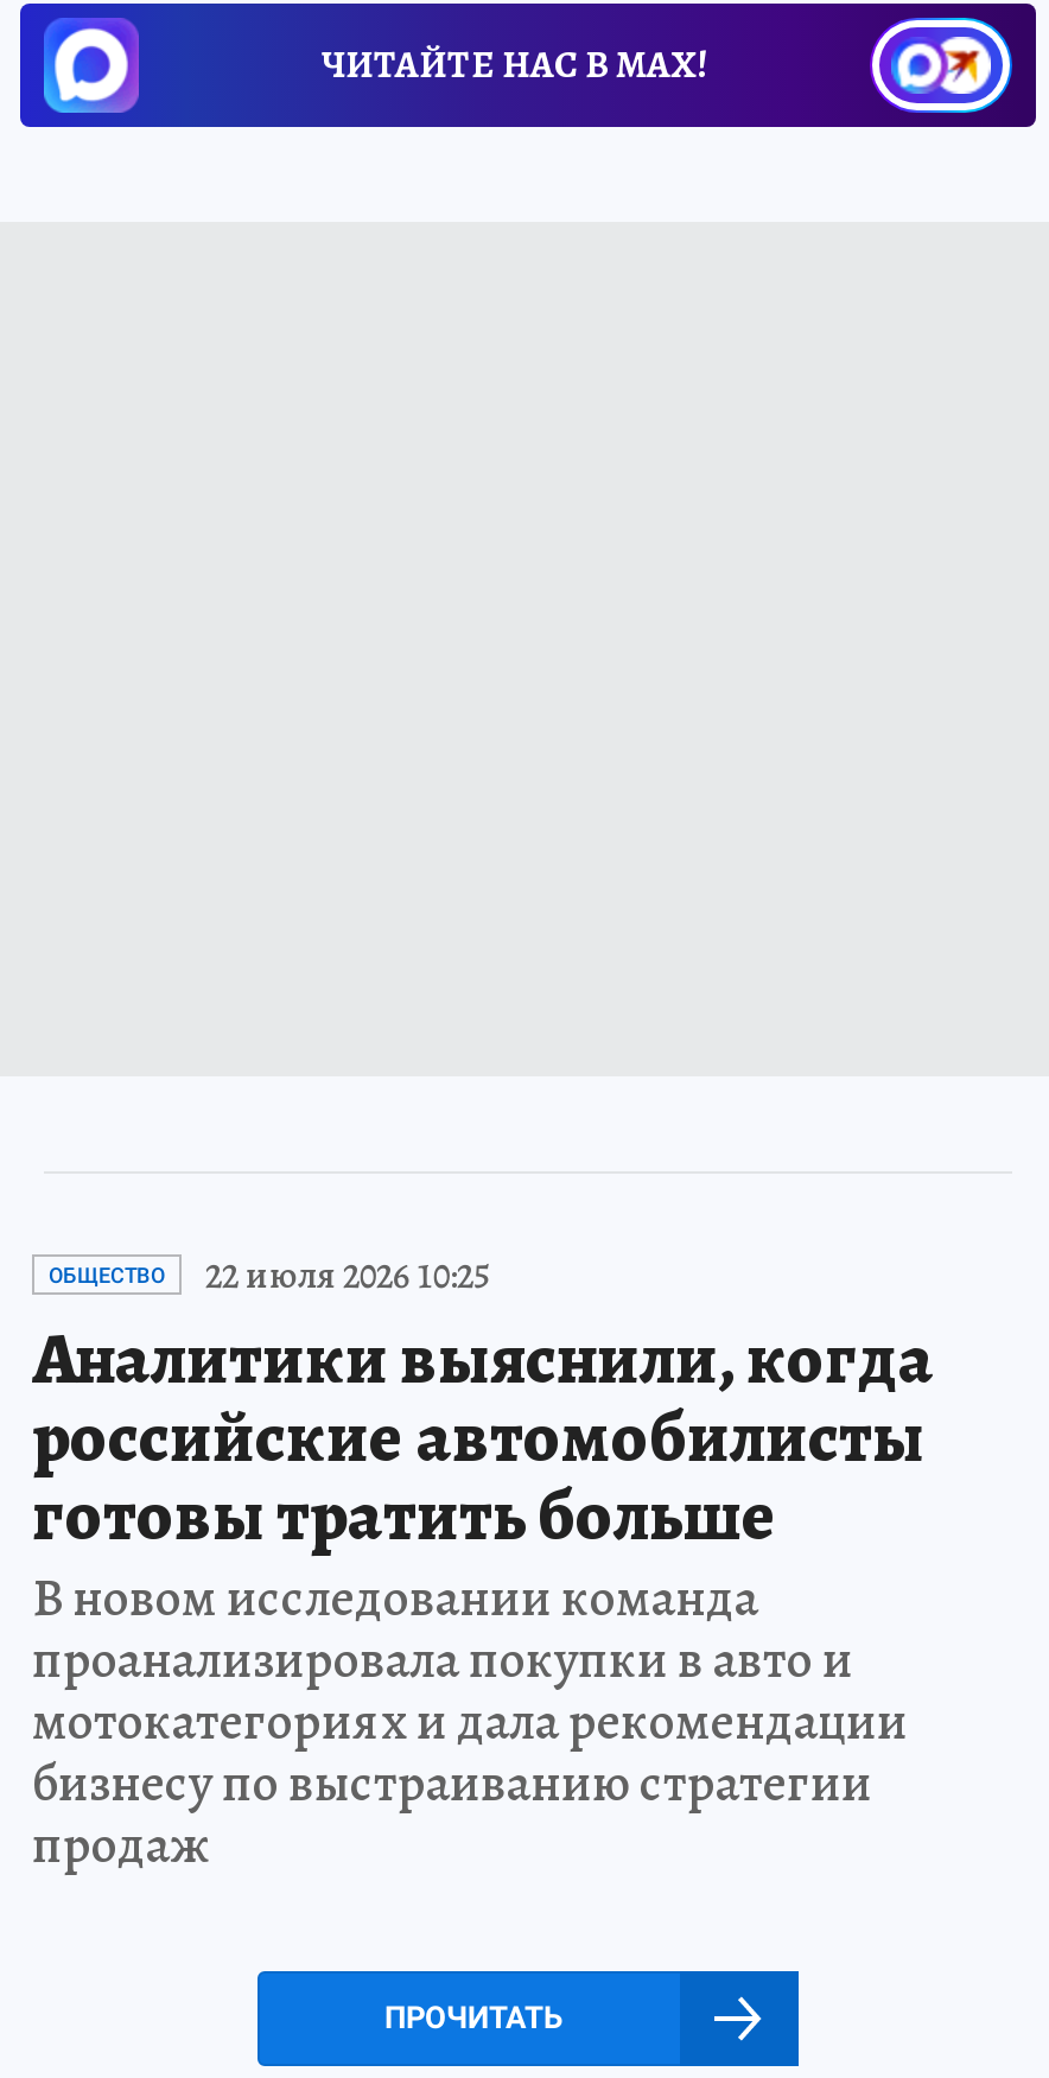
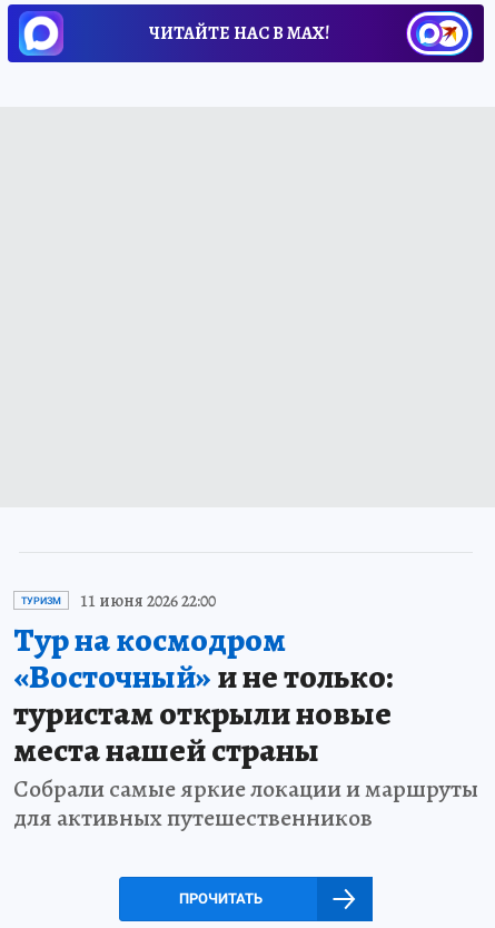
[32,1250,934,1881] ОБЩЕСТВО | 22 июля 2026 10:25 | Аналитики выяснили, когда | российские автомобилисты | готовы тратить больше | В новом исследовании команда | проанализировала покупки в авто и | мотокатегориях и дала рекомендации | бизнесу по выстраиванию стратегии | продаж -> [13,589,478,835] ТУРИЗМ | 11 июня 2026 22:00 | Тур на космодром | «Восточный»и не только: | туристам открыли новые | места нашей страны | Собрали самые яркие локации и маршруты | для активных путешественников

